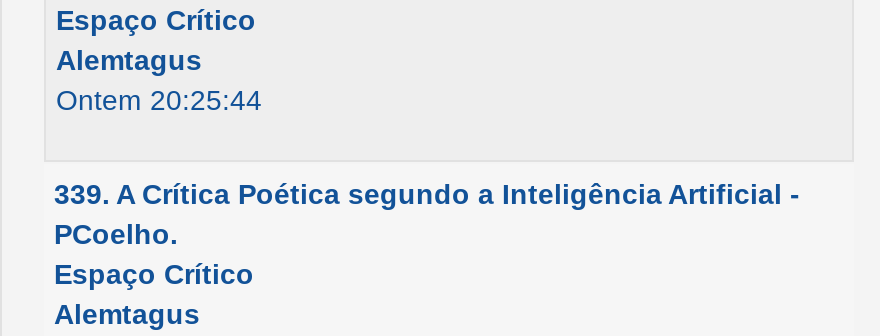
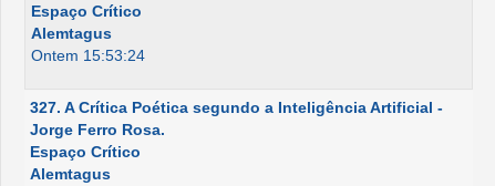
[56,84,262,116] Ontem 20:25:44 -> [31,46,145,64] Ontem 15:53:24
[54,178,800,250] 339. A Crítica Poética segundo a Inteligência Artificial - | PCoelho. -> [30,98,443,138] 327. A Crítica Poética segundo a Inteligência Artificial - | Jorge Ferro Rosa.

